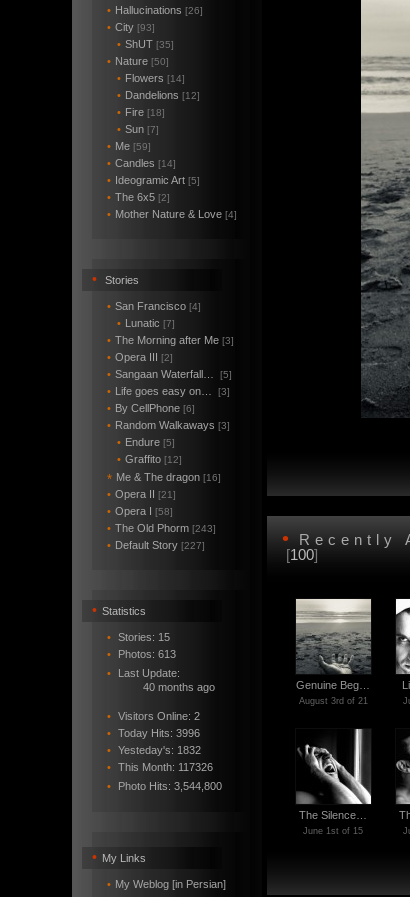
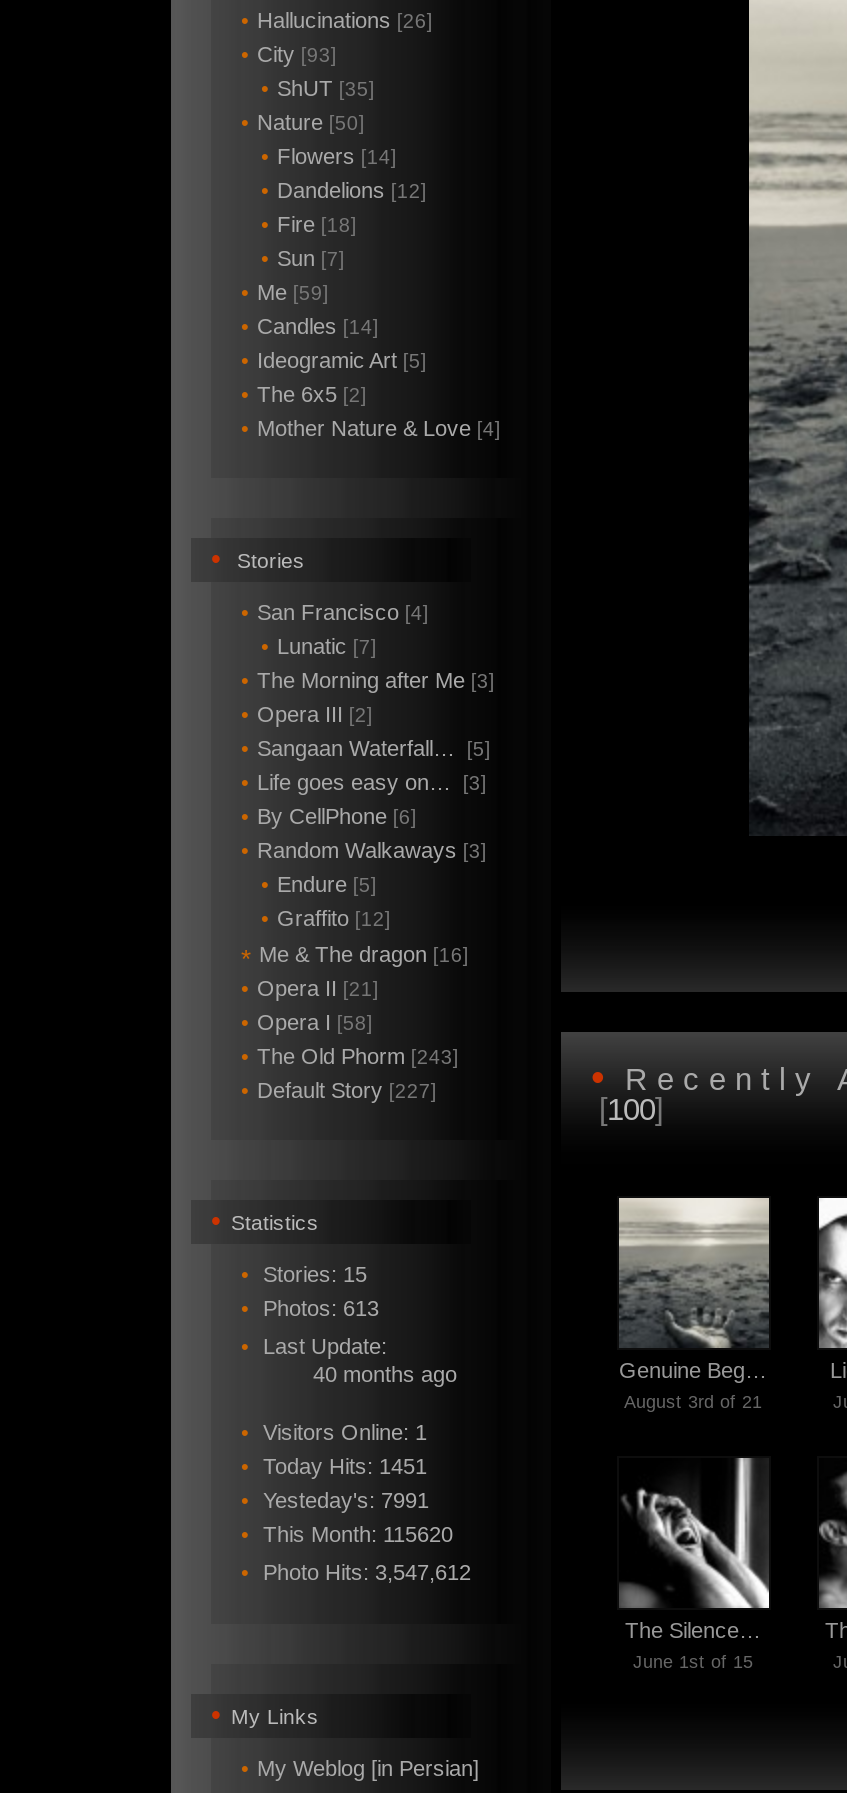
[107,710,200,722] • Visitors Online: 2 -> [241,1420,427,1444] • Visitors Online: 1
[107,727,200,739] • Today Hits: 3996 -> [241,1454,427,1478] • Today Hits: 1451
[107,744,201,756] • Yesteday's: 1832 -> [241,1488,429,1512] • Yesteday's: 7991
[107,761,213,773] • This Month: 117326 -> [241,1522,453,1546] • This Month: 115620
[107,780,222,792] • Photo Hits: 3,544,800 -> [241,1560,471,1584] • Photo Hits: 3,547,612

